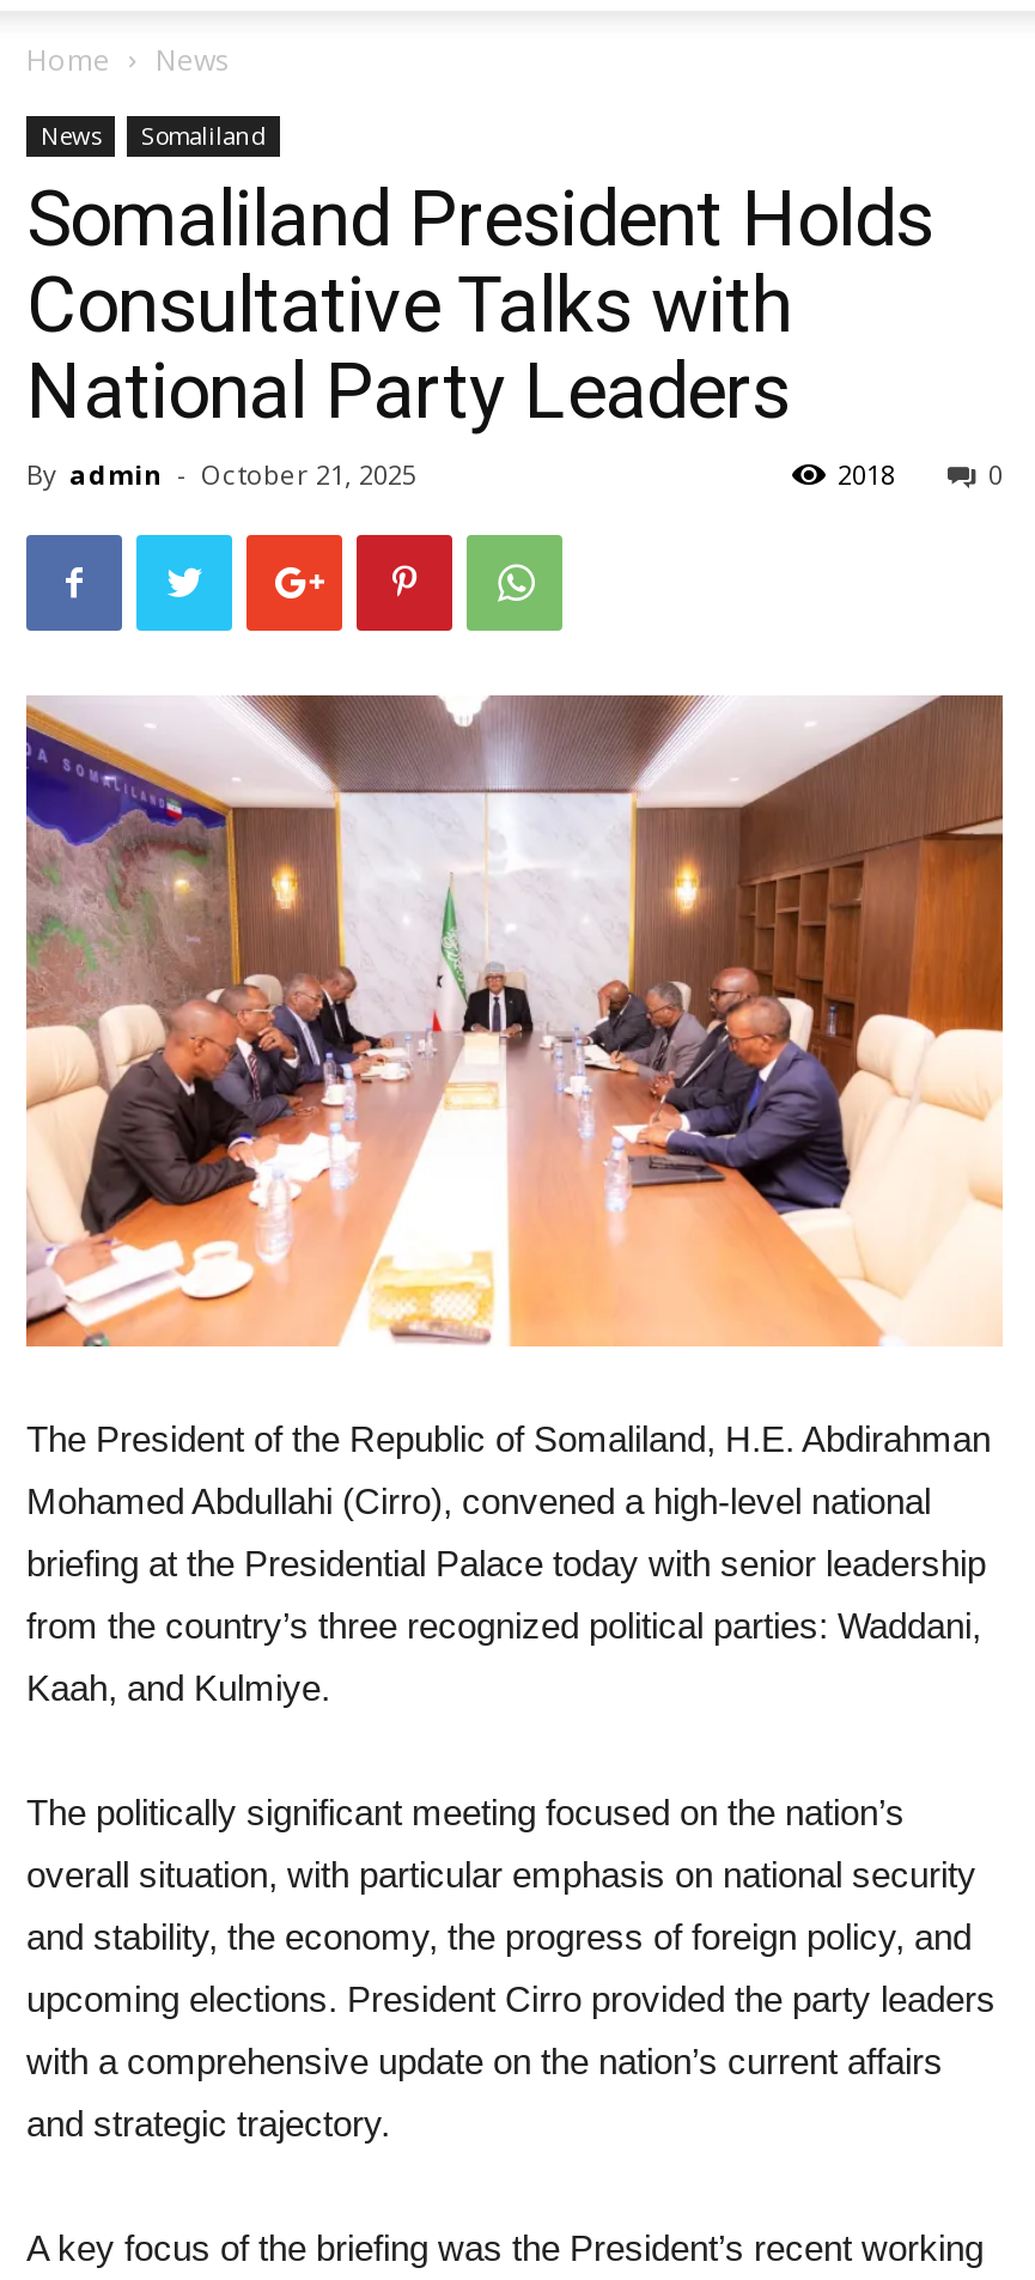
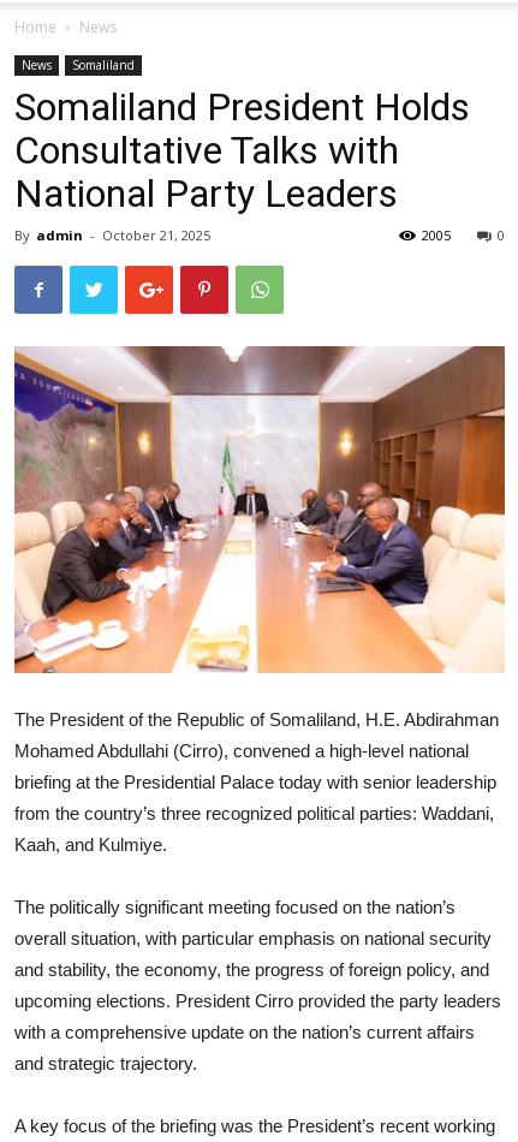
[838,456,895,492] 2018 -> [422,226,451,244] 2005

